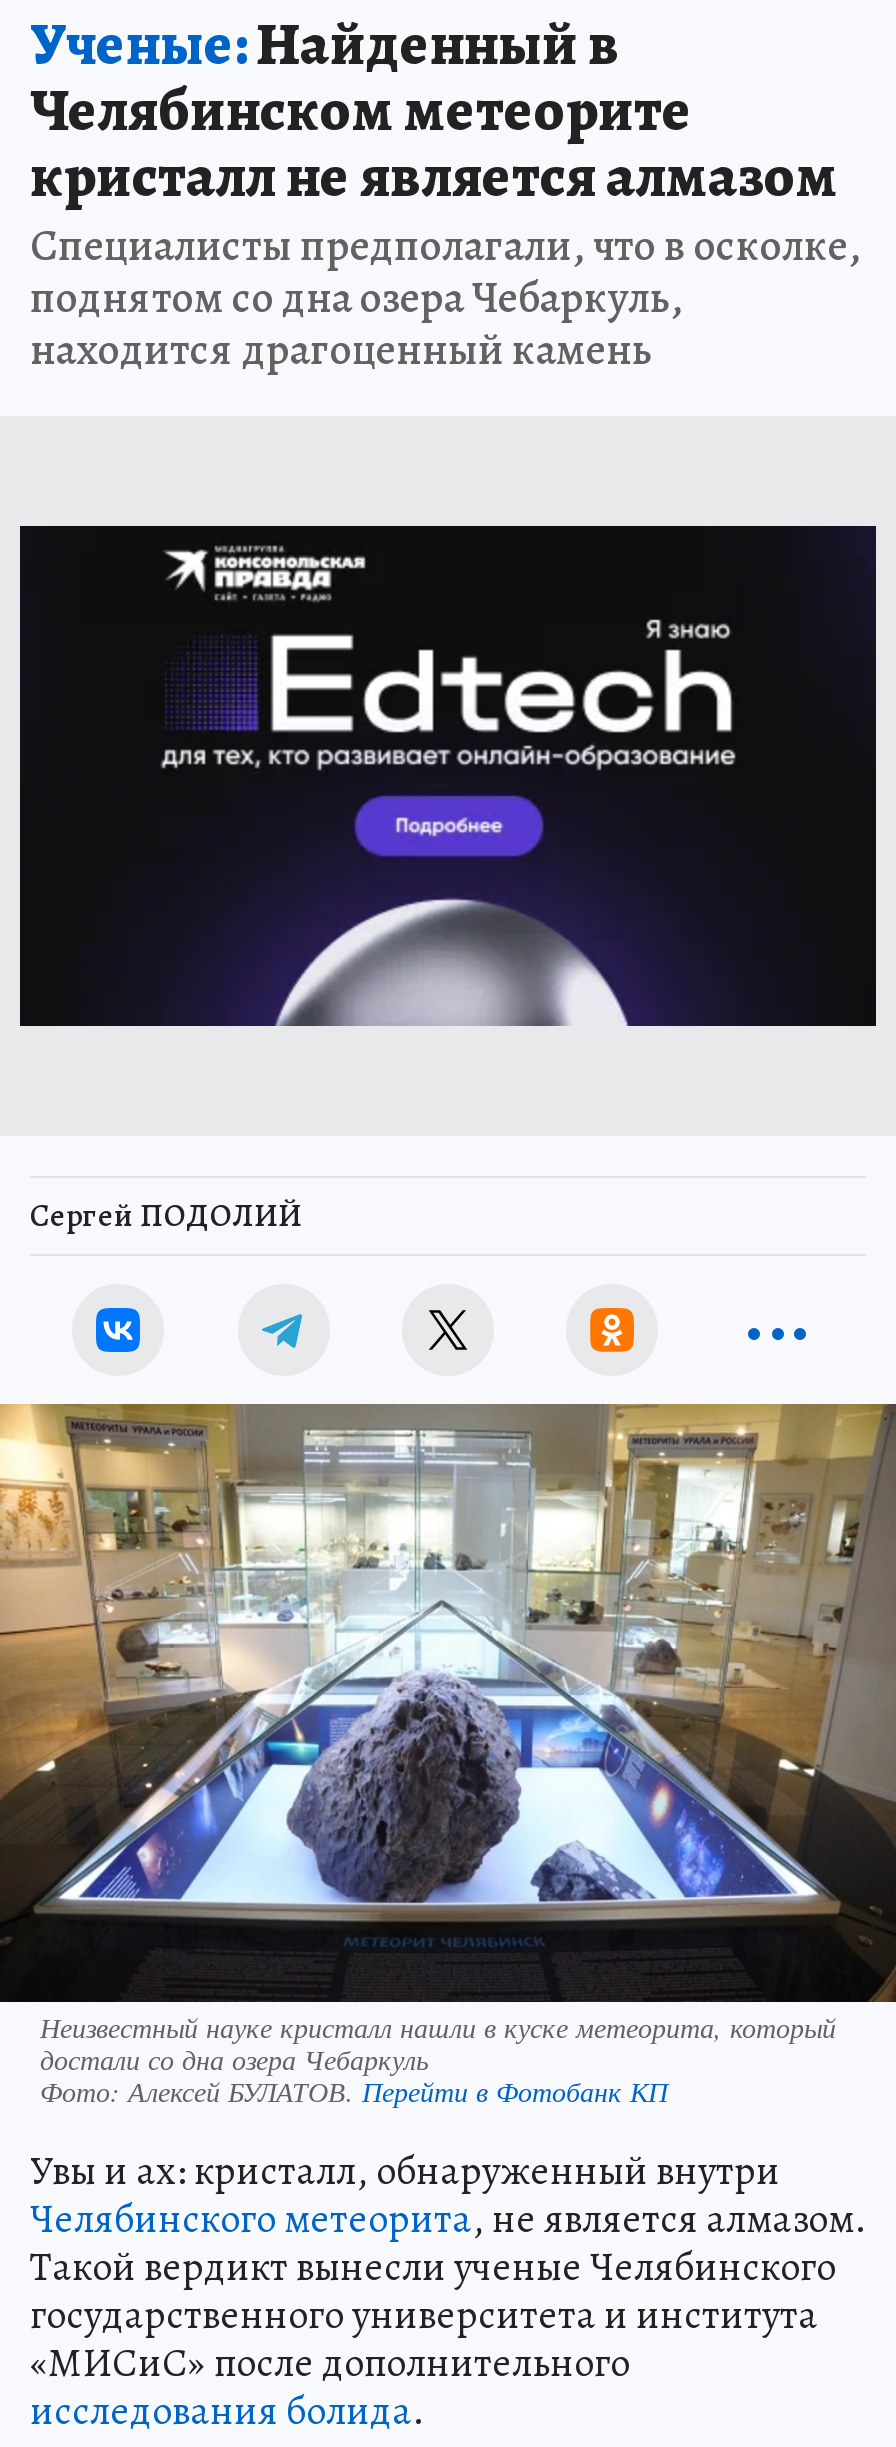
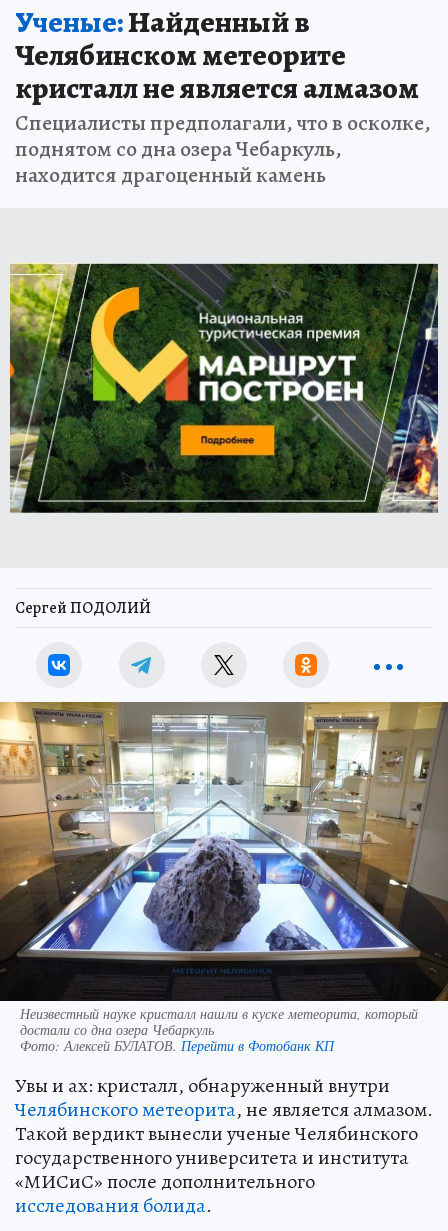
[18,524,878,1026] [image] -> [9,263,439,514] [image]

